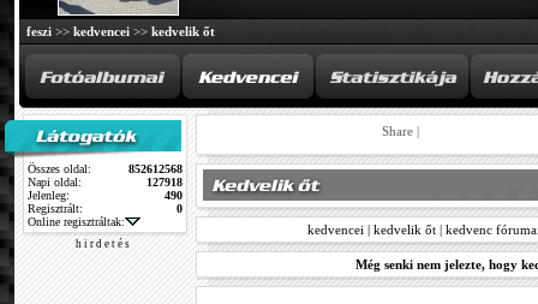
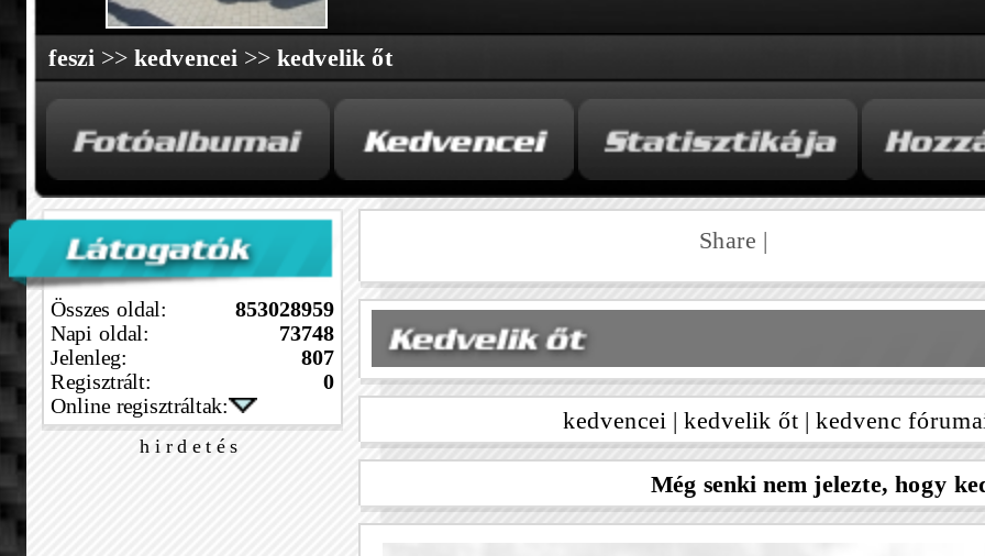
[128,162,183,175] 852612568 -> [235,297,334,321] 853028959
[147,175,183,189] 127918 -> [279,321,334,345] 73748
[165,189,183,202] 490 -> [301,345,334,369] 807

